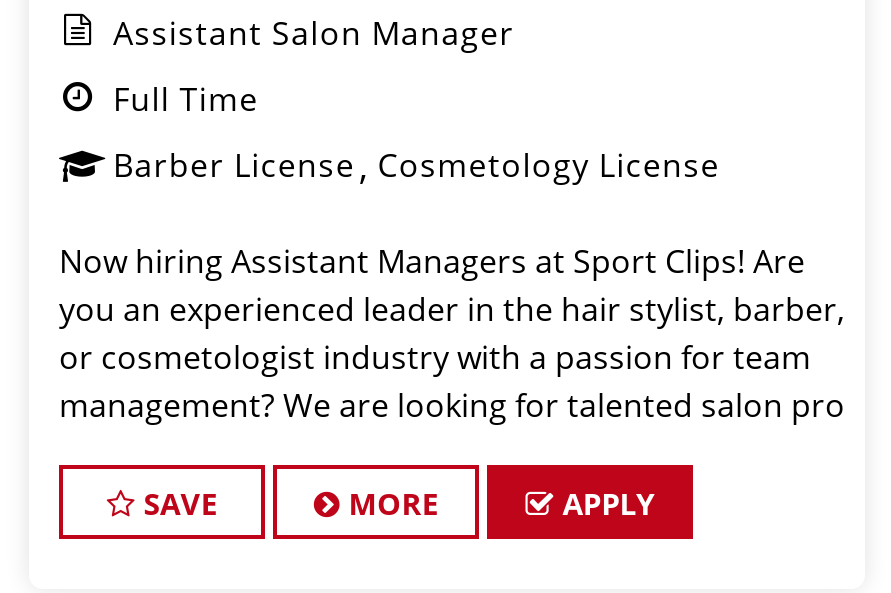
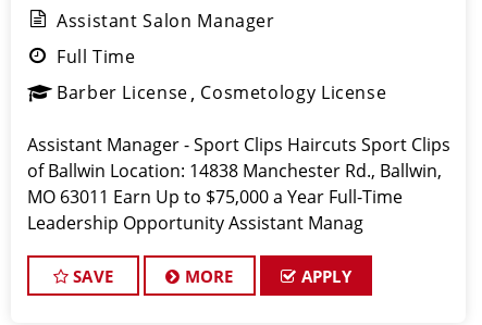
[59,239,845,427] Now hiring Assistant Managers at Sport Clips! Are | you an experienced leader in the hair stylist, barber, | or cosmetologist industry with a passion for team | management? We are looking for talented salon pro -> [27,133,450,235] Assistant Manager - Sport Clips Haircuts Sport Clips | of Ballwin Location: 14838 Manchester Rd., Ballwin, | MO 63011 Earn Up to $75,000 a Year Full-Time | Leadership Opportunity Assistant Manag

